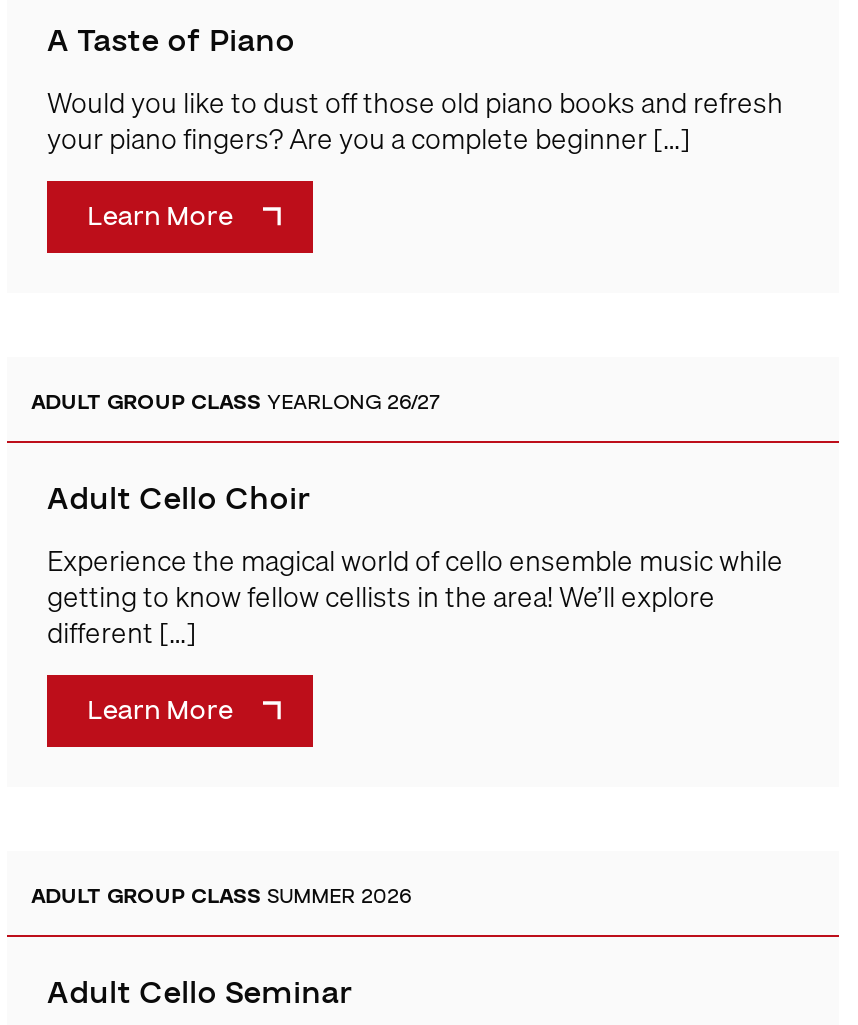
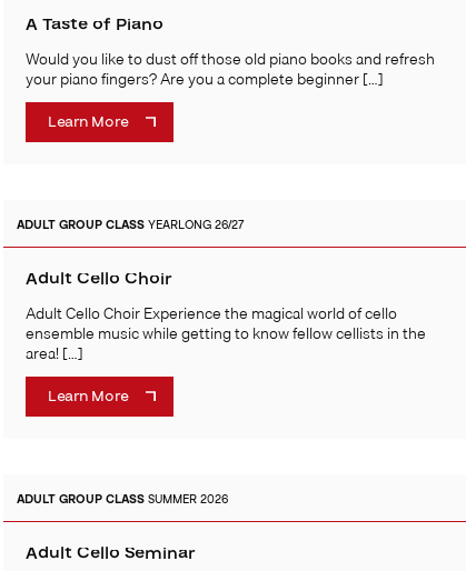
[47,538,783,654] Experience the magical world of cello ensemble music while | getting to know fellow cellists in the area! We’ll explore | different […] -> [26,301,426,365] Adult Cello Choir Experience the magical world of cello | ensemble music while getting to know fellow cellists in the | area! […]

